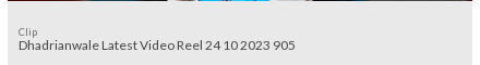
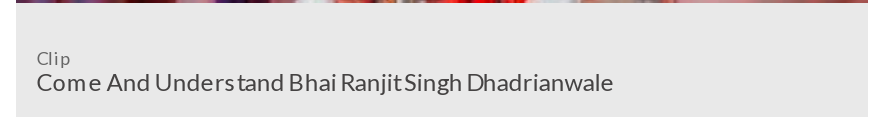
[19,37,296,53] Dhadrianwale Latest Video Reel 24 10 2023 905 -> [36,68,614,98] Come And Understand Bhai Ranjit Singh Dhadrianwale

